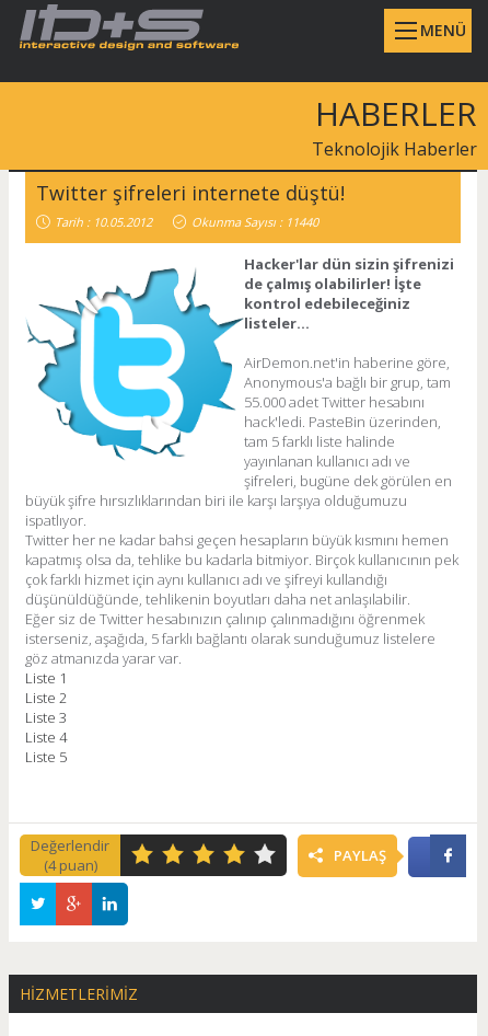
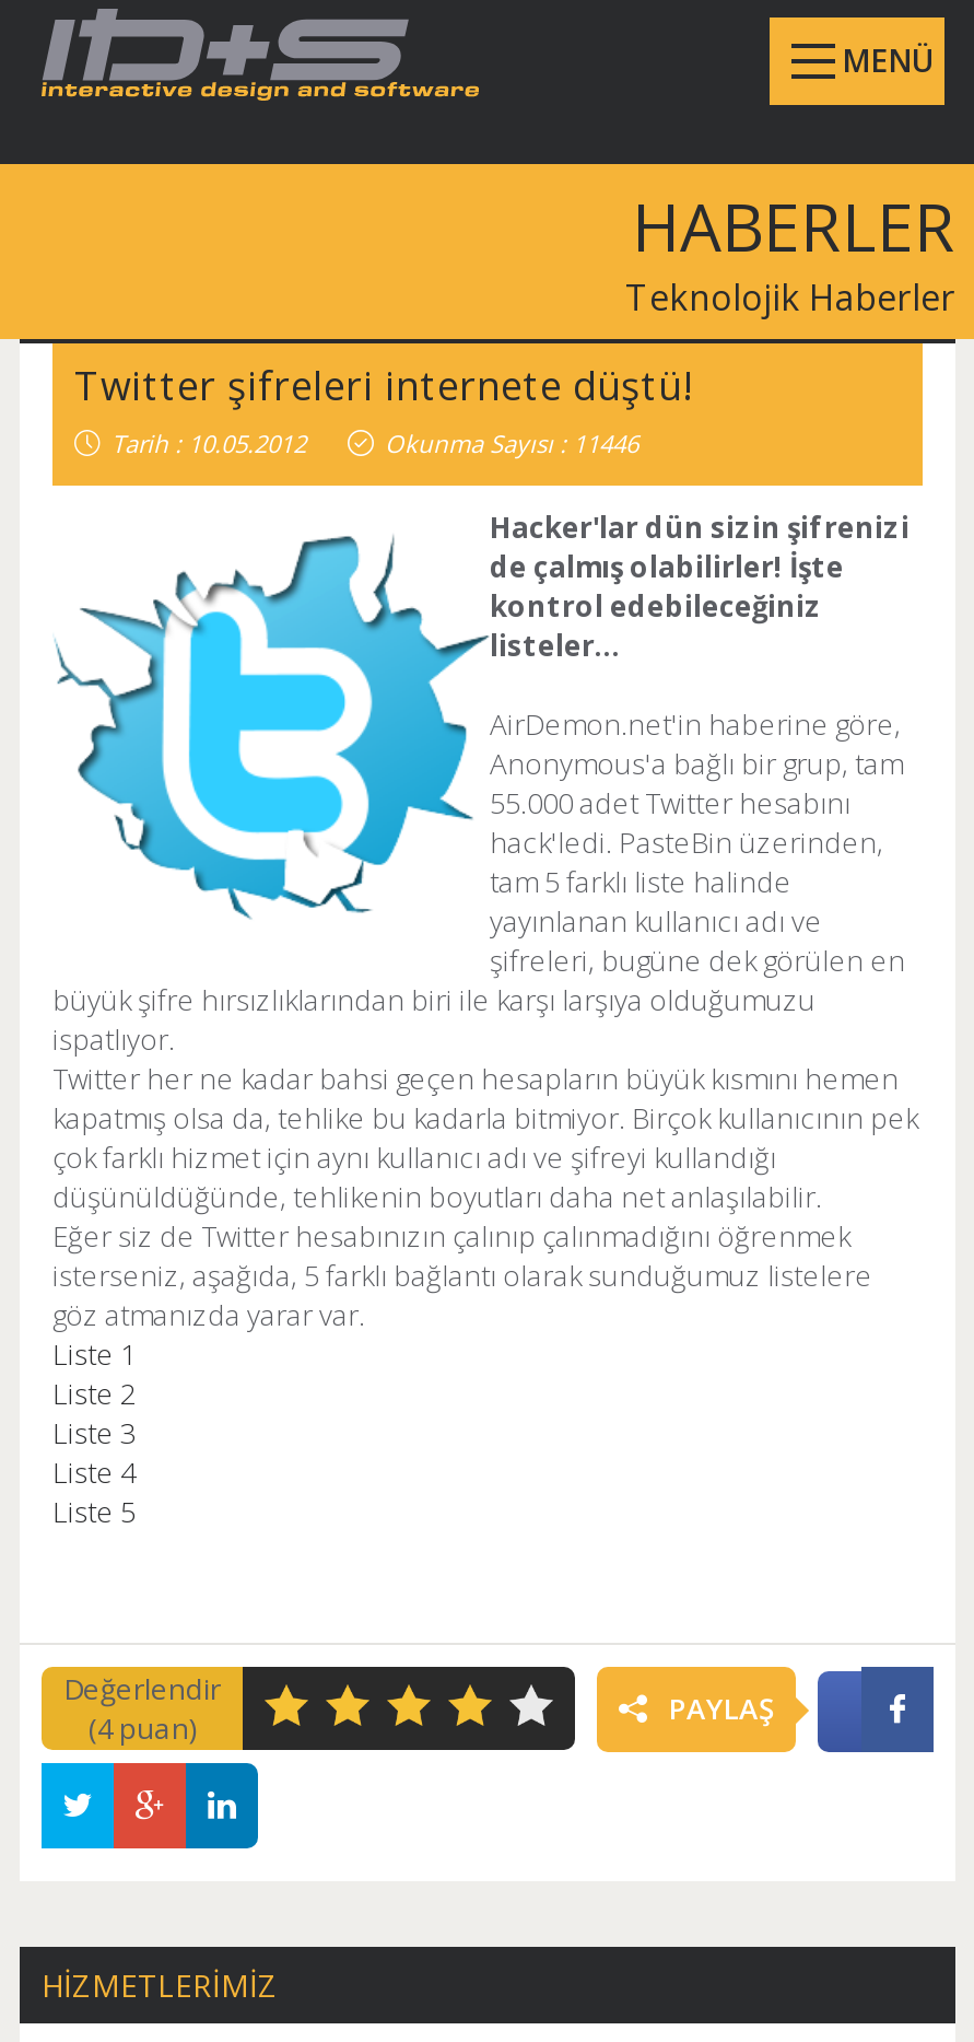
[191,214,318,230] Okunma Sayısı : 11440 -> [385,427,638,460] Okunma Sayısı : 11446

